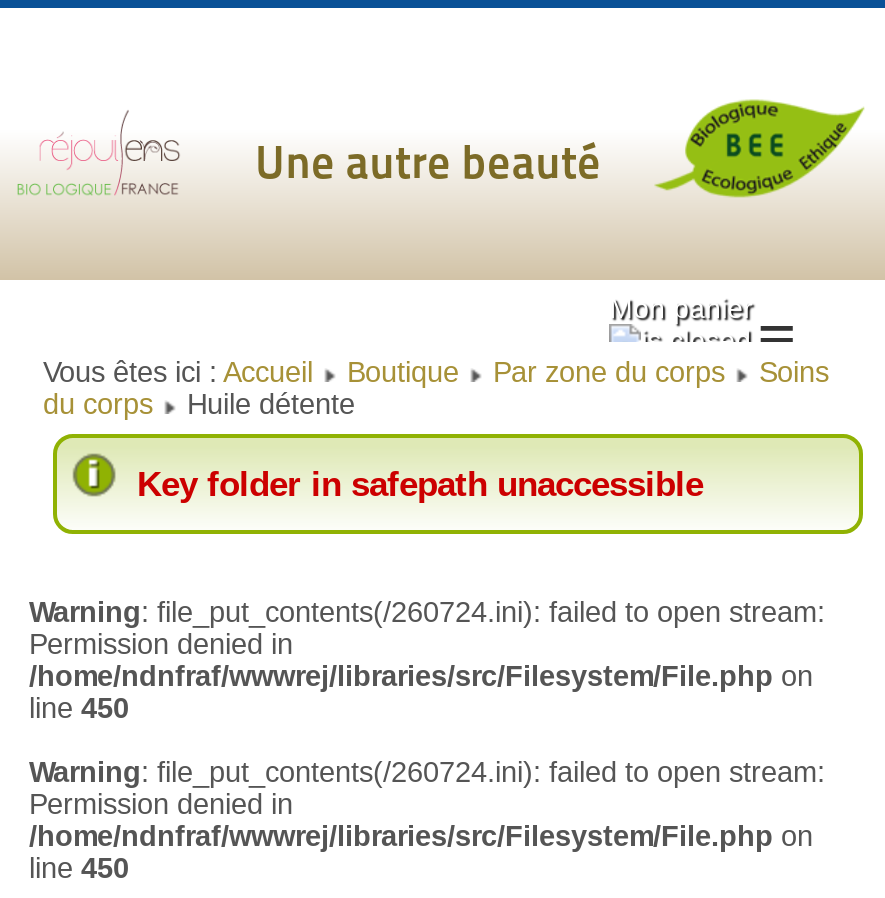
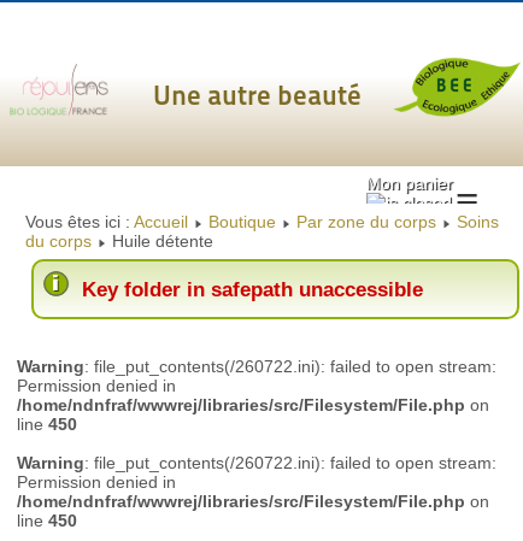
[29,596,825,628] Warning: file_put_contents(/260724.ini): failed to open stream: -> [17,357,496,376] Warning: file_put_contents(/260722.ini): failed to open stream:
[29,756,825,788] Warning: file_put_contents(/260724.ini): failed to open stream: -> [17,453,496,473] Warning: file_put_contents(/260722.ini): failed to open stream:

